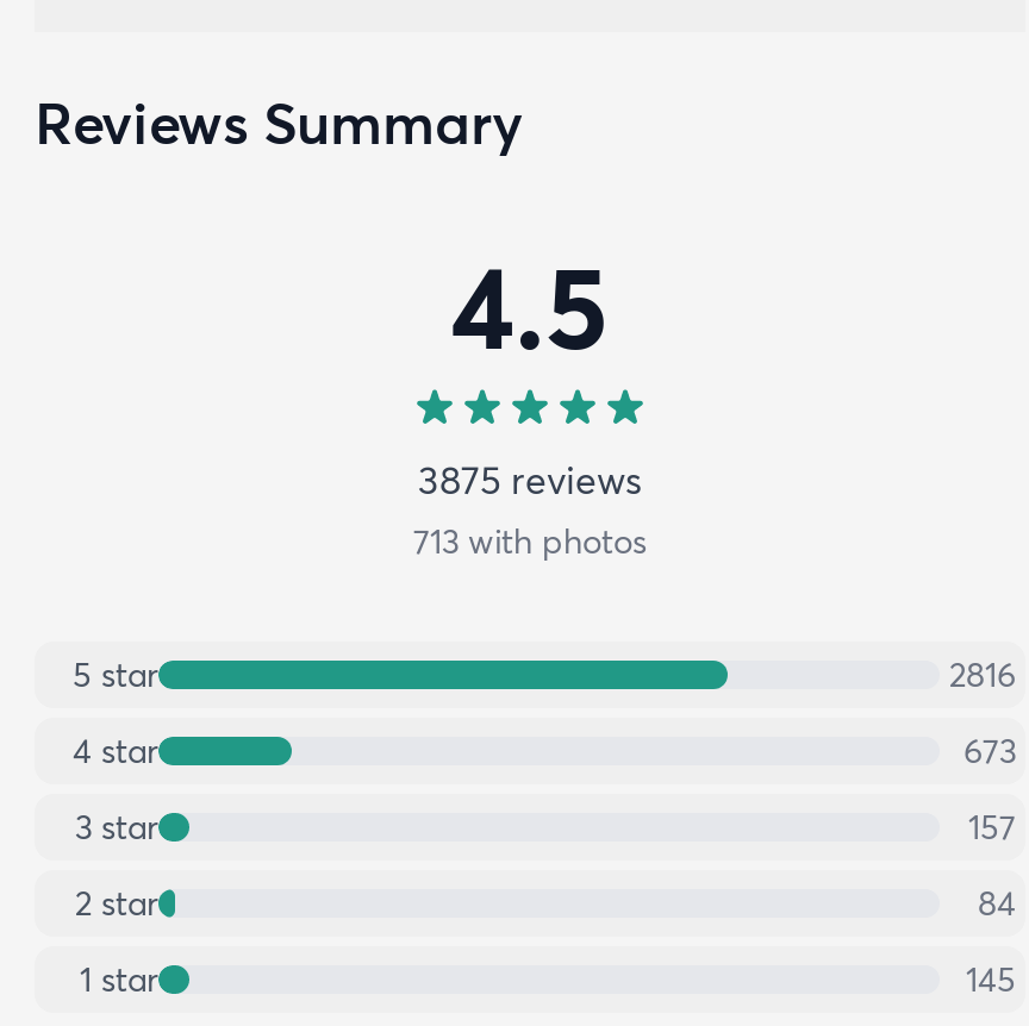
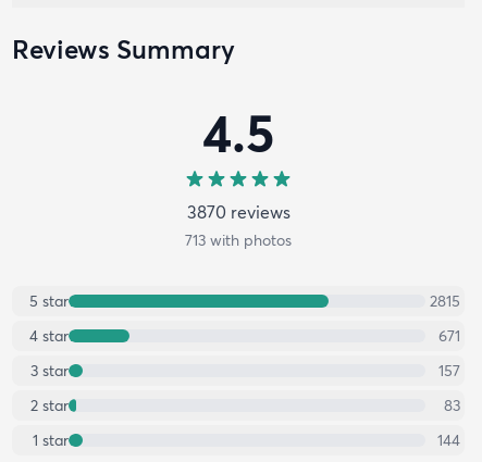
[418,456,642,504] 3875 reviews -> [187,201,290,222] 3870 reviews
[949,654,1016,697] 2816 -> [430,291,460,310] 2815
[963,730,1016,773] 673 -> [438,326,460,345] 671
[978,882,1016,925] 84 -> [444,395,460,415] 83
[966,958,1016,1001] 145 -> [437,430,460,450] 144

